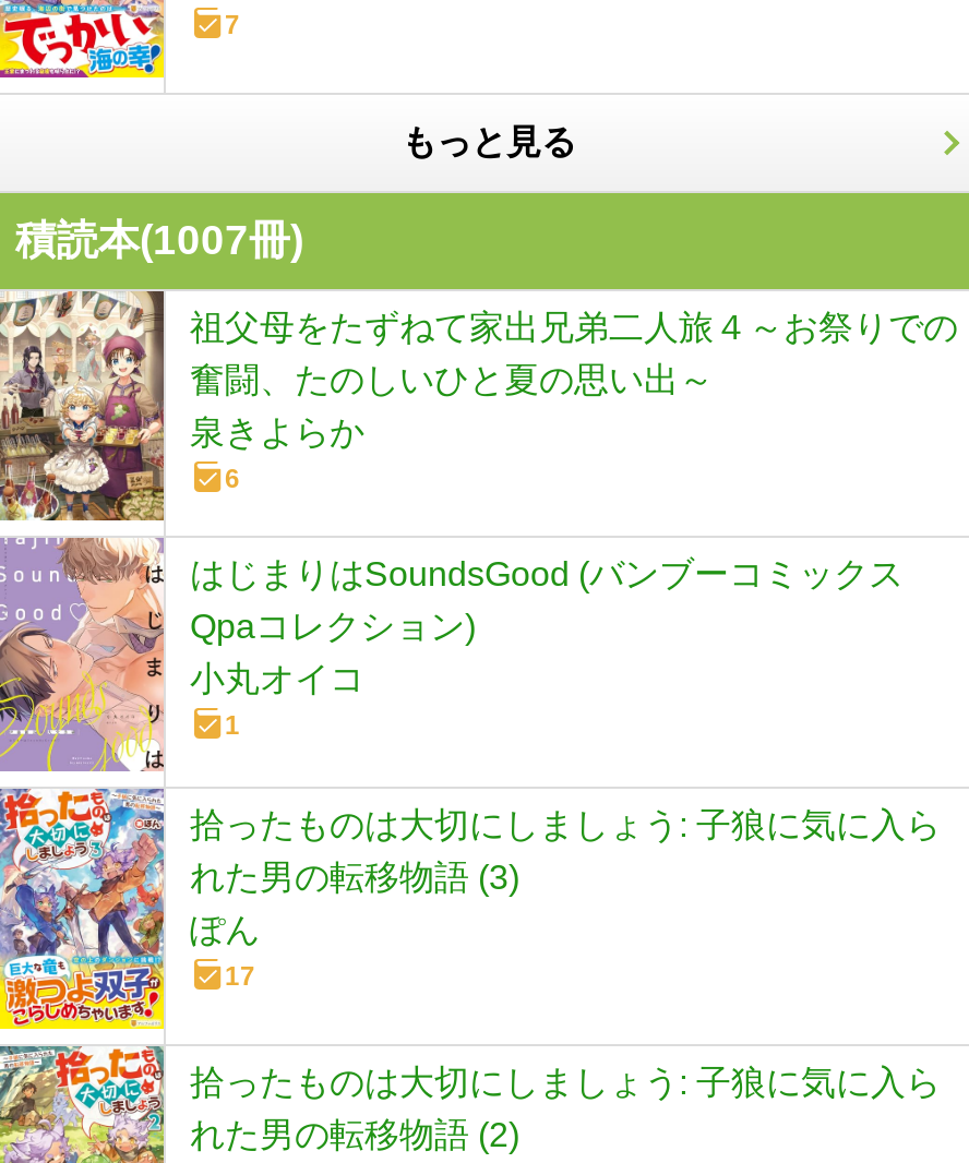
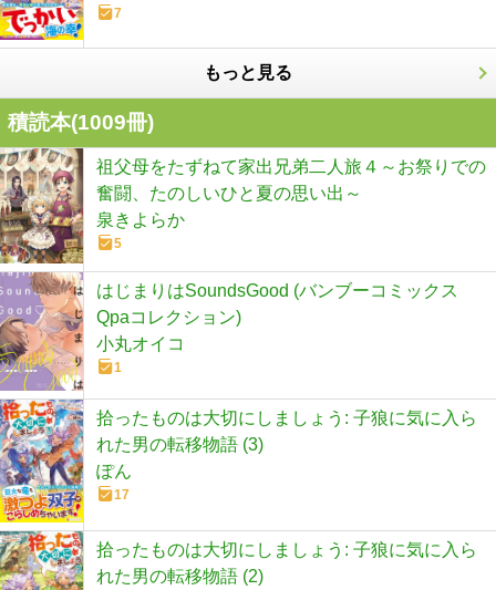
[15,218,303,264] 積読本(1007冊) -> [8,110,154,134] 積読本(1009冊)
[225,464,240,495] 6 -> [114,236,122,251] 5

